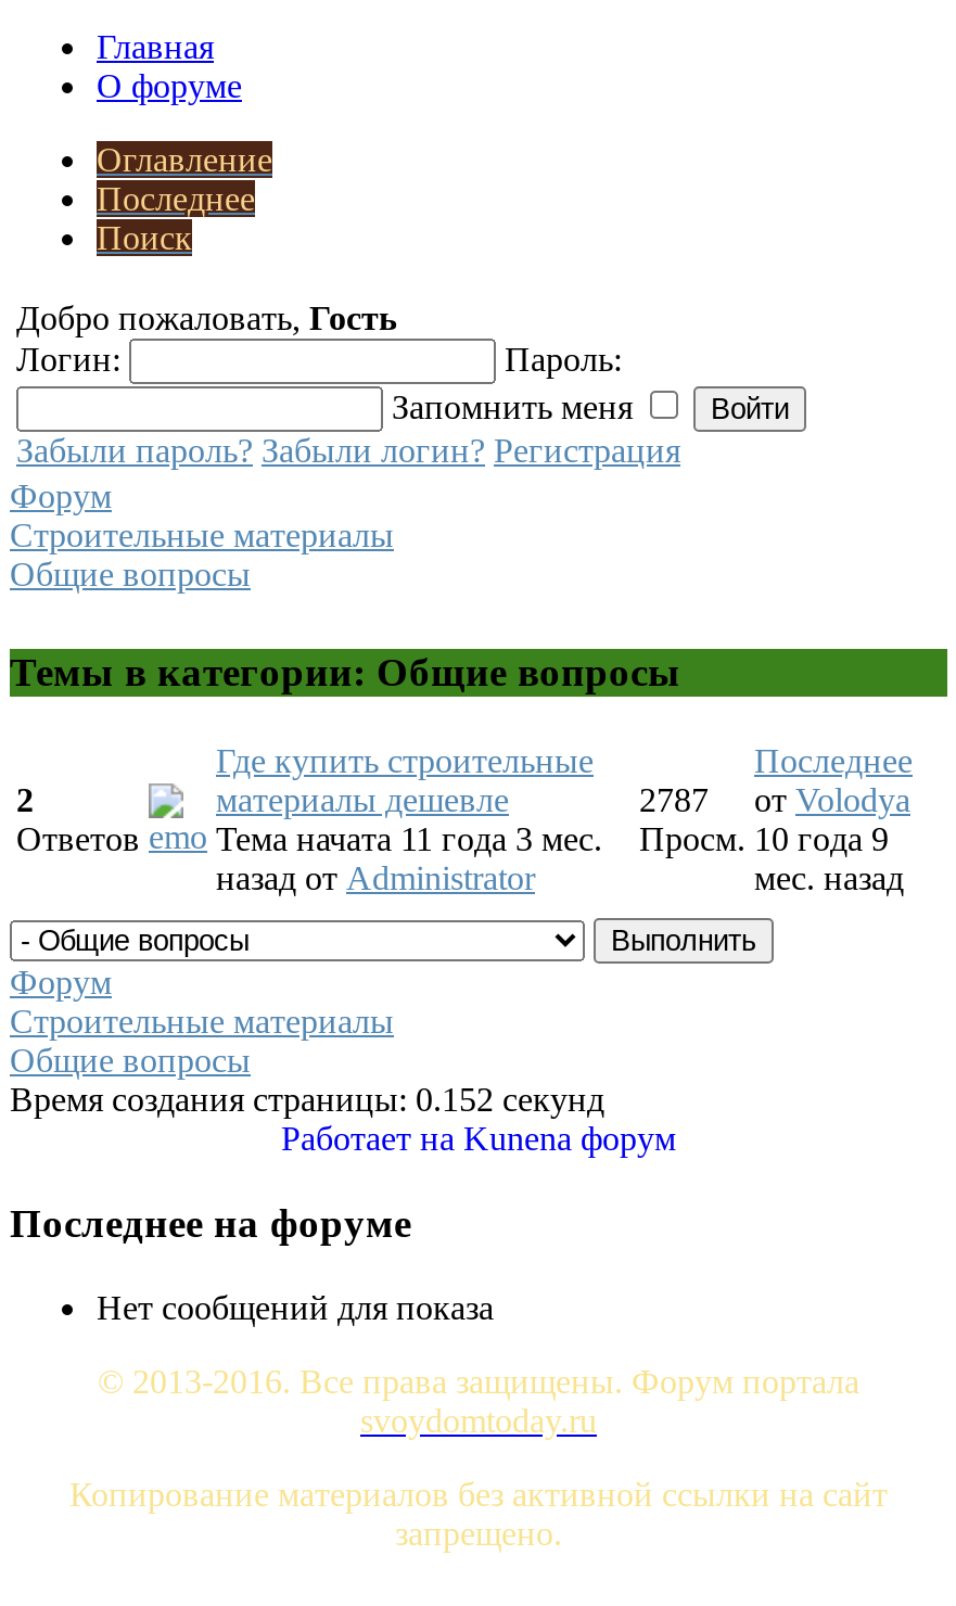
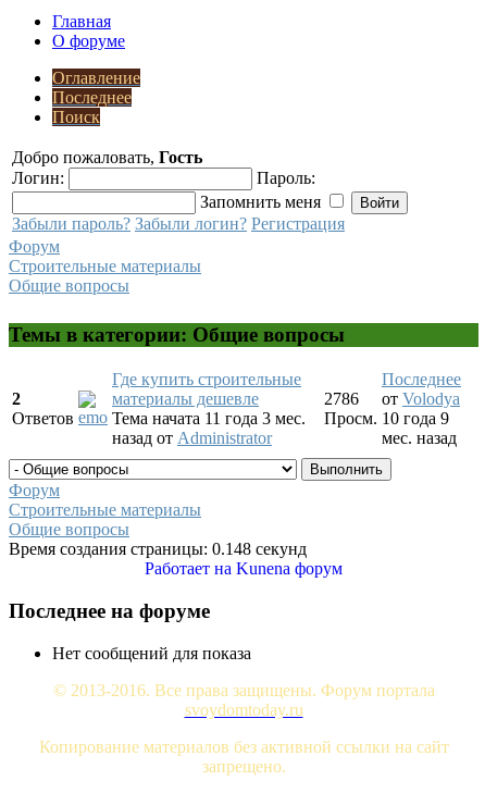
[639,782,910,819] 2787 от Volodya -> [324,390,460,408] 2786 от Volodya
[10,1082,604,1119] Время создания страницы: 0.152 секунд -> [9,540,307,558] Время создания страницы: 0.148 секунд

